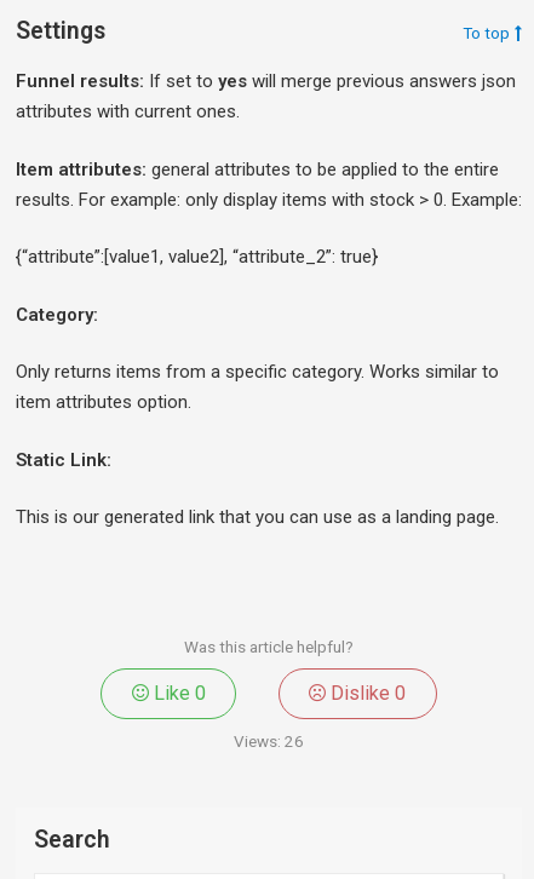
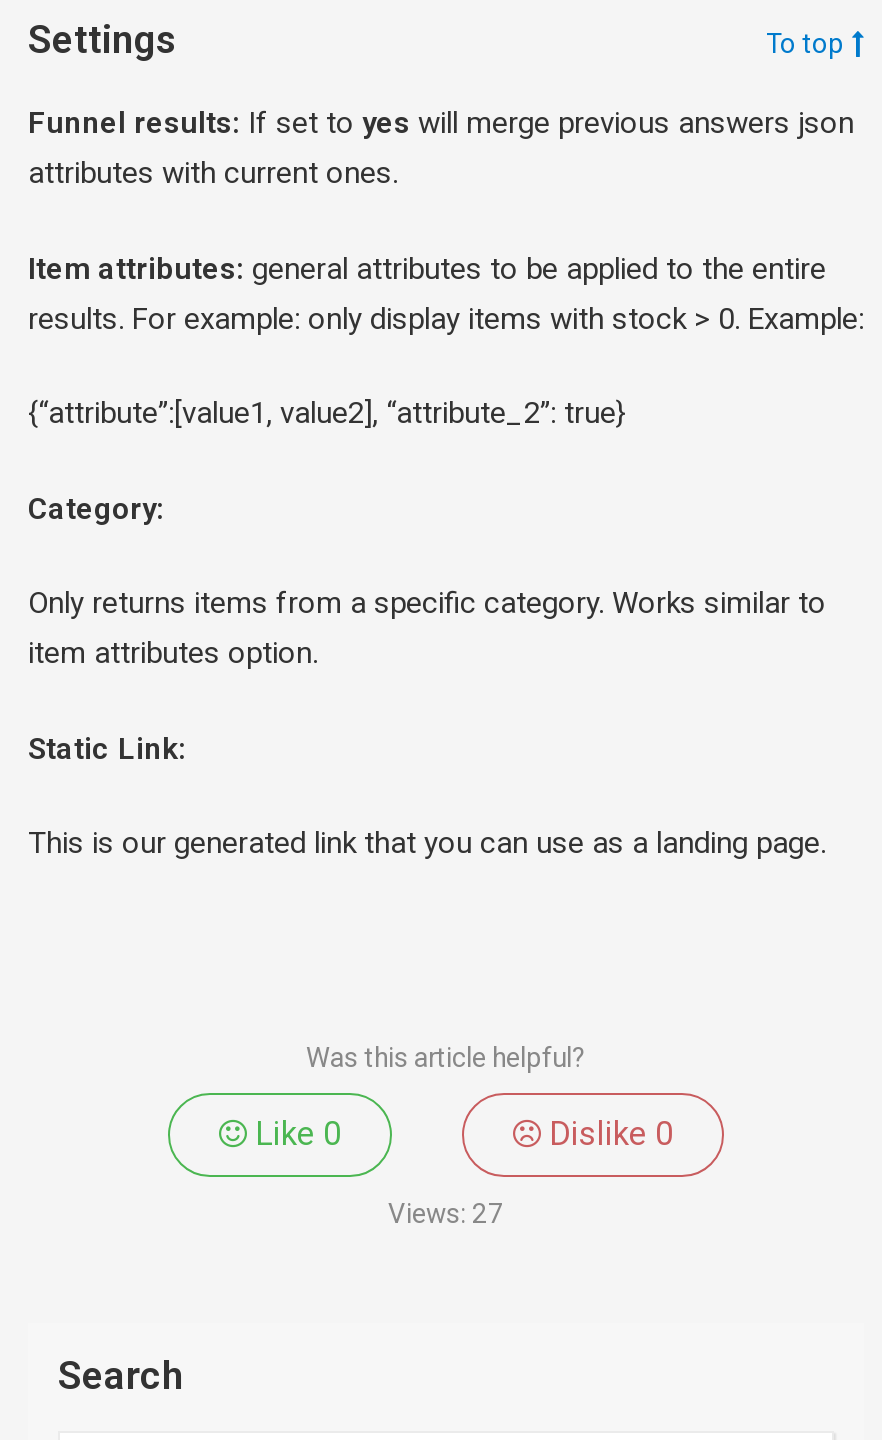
[234,732,304,751] Views: 26 -> [388,1197,504,1229] Views: 27

